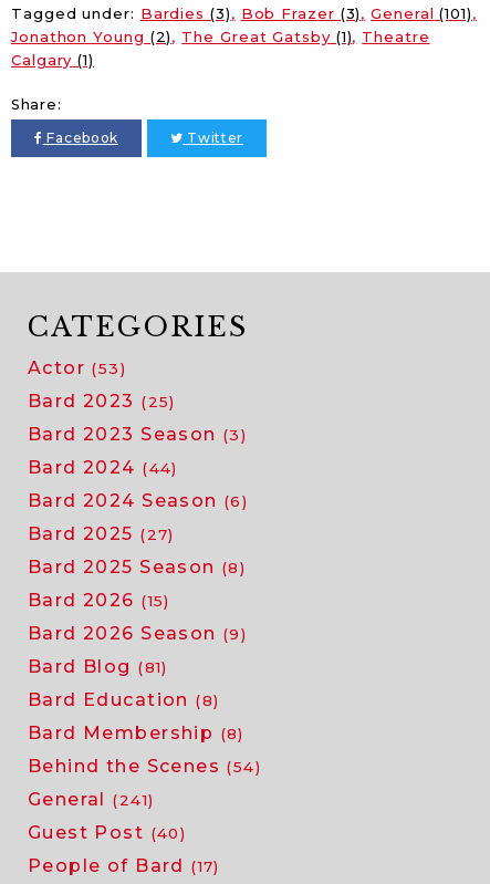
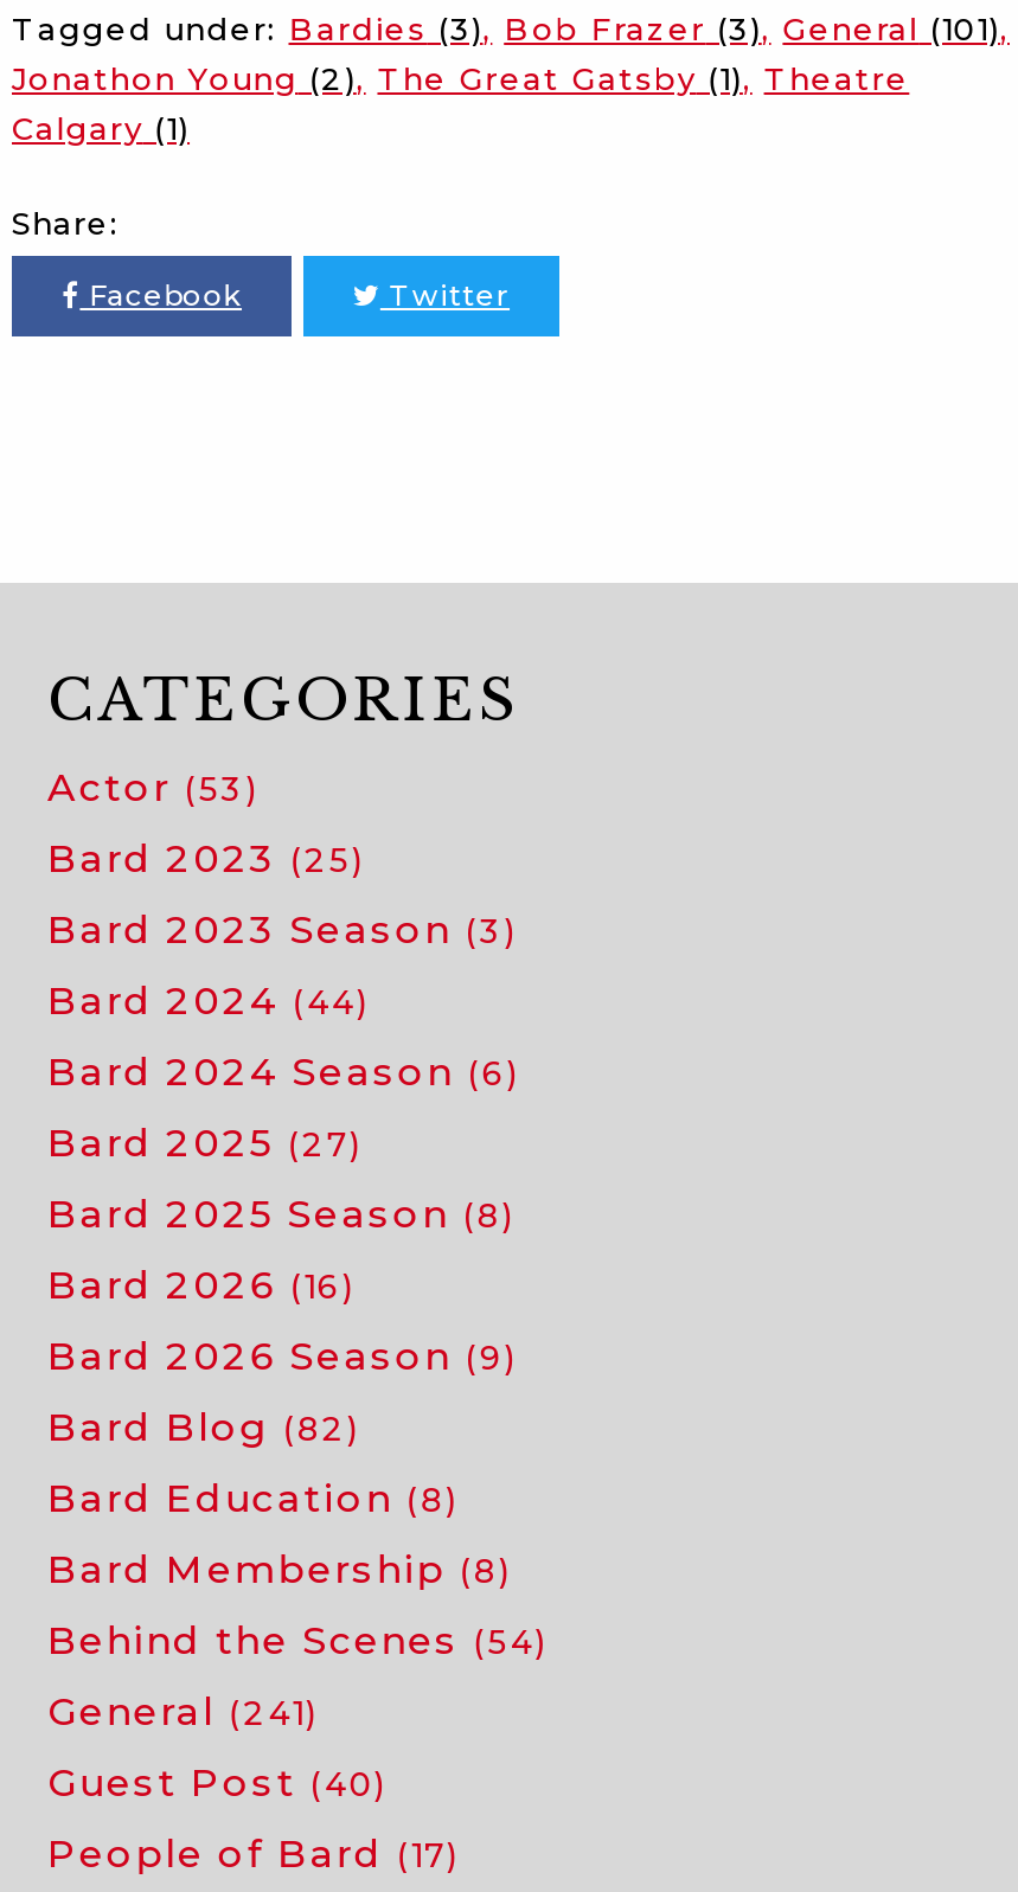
[28,590,170,611] Bard 2026 (15) -> [47,1264,355,1309] Bard 2026 (16)
[28,656,168,677] Bard Blog (81) -> [47,1406,360,1451] Bard Blog (82)

